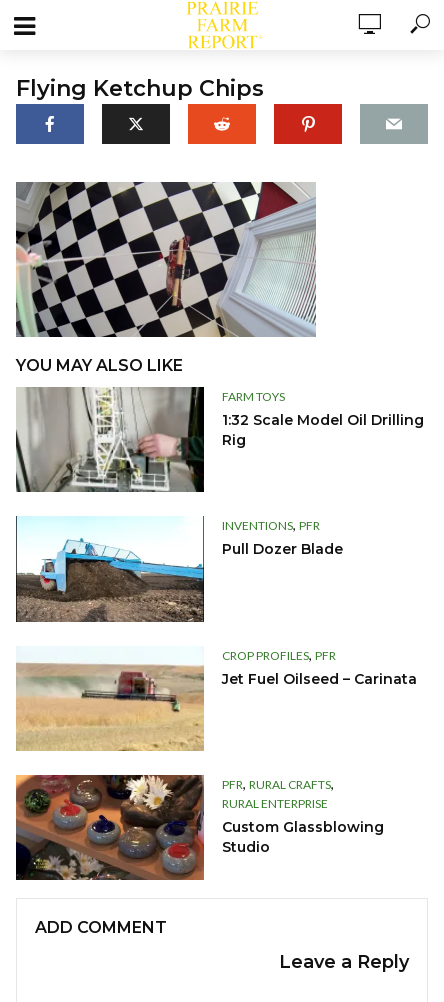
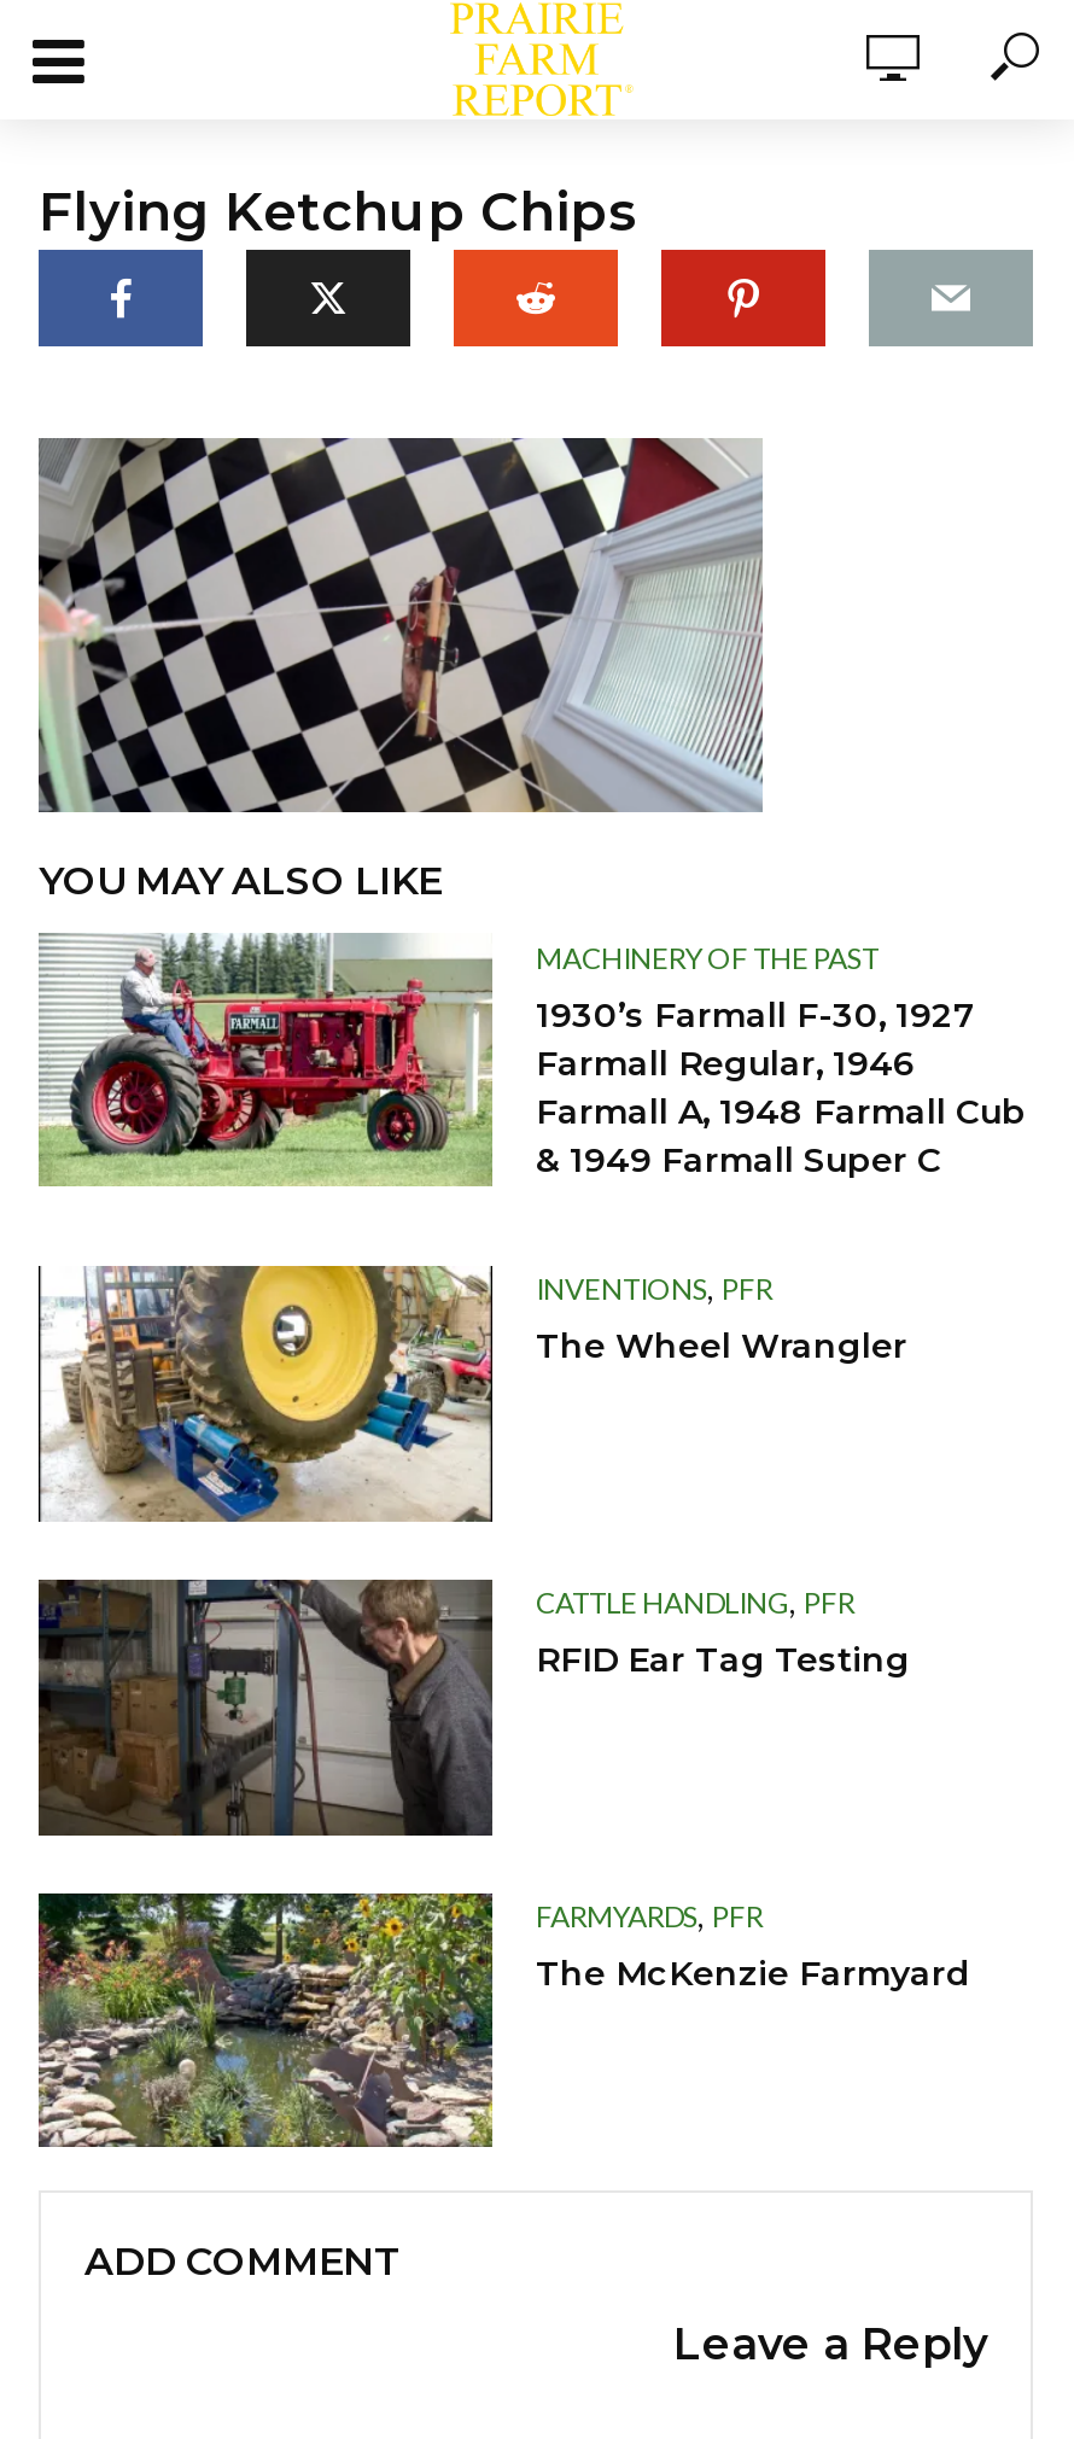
[15,386,424,493] [image] | FARM TOYS | 1:32 Scale Model Oil Drilling | Rig -> [39,933,1026,1186] [image] | MACHINERY OF THE PAST | 1930’s Farmall F-30, 1927 | Farmall Regular, 1946 | Farmall A, 1948 Farmall Cub | & 1949 Farmall Super C
[16,516,343,623] [image] | Pull Dozer Blade -> [39,1264,907,1522] [image] | The Wheel Wrangler
[16,646,417,752] [image] | CROP PROFILES, PFR | Jet Fuel Oilseed – Carinata -> [36,1577,910,1838] [image] | CATTLE HANDLING, PFR | RFID Ear Tag Testing
[15,774,384,880] [image] | PFR, RURAL CRAFTS, | RURAL ENTERPRISE | Custom Glassblowing | Studio -> [36,1891,970,2147] [image] | FARMYARDS, PFR | The McKenzie Farmyard

